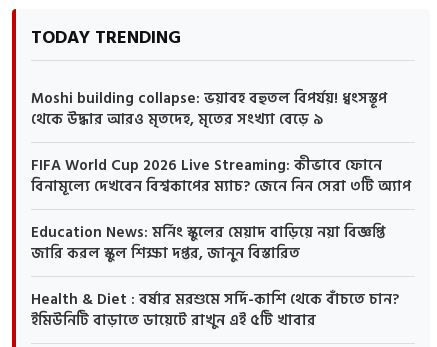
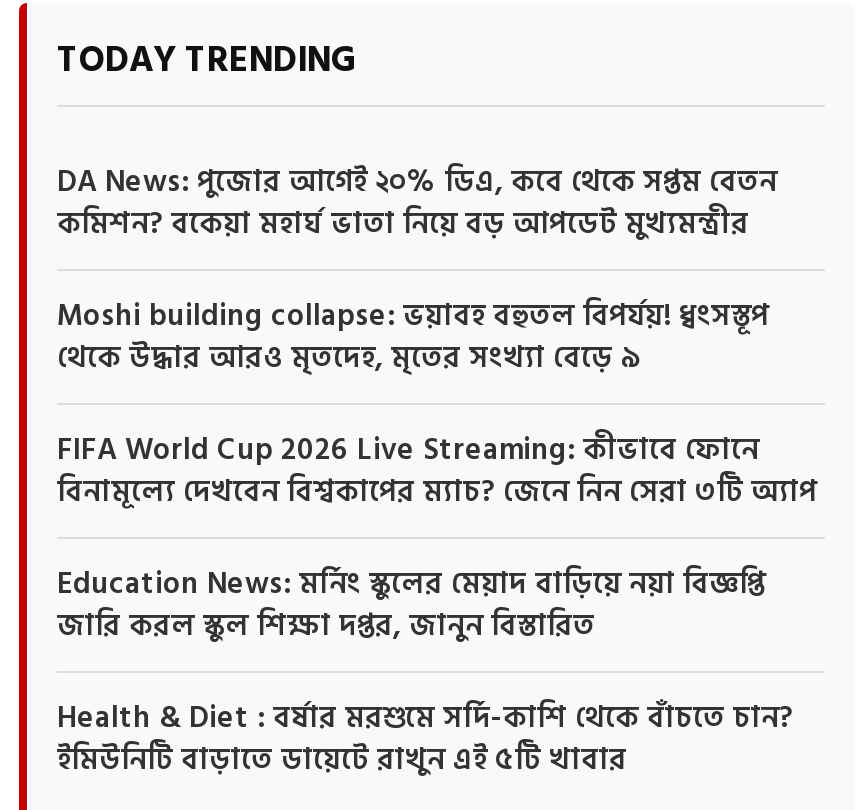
none -> [57,157,777,249] DA News: পুজোর আগেই ২০% ডিএ, কবে থেকে সপ্তম বেতন | কমিশন? বকেয়া মহার্ঘ ভাতা নিয়ে বড় আপডেট মুখ্যমন্ত্রীর

